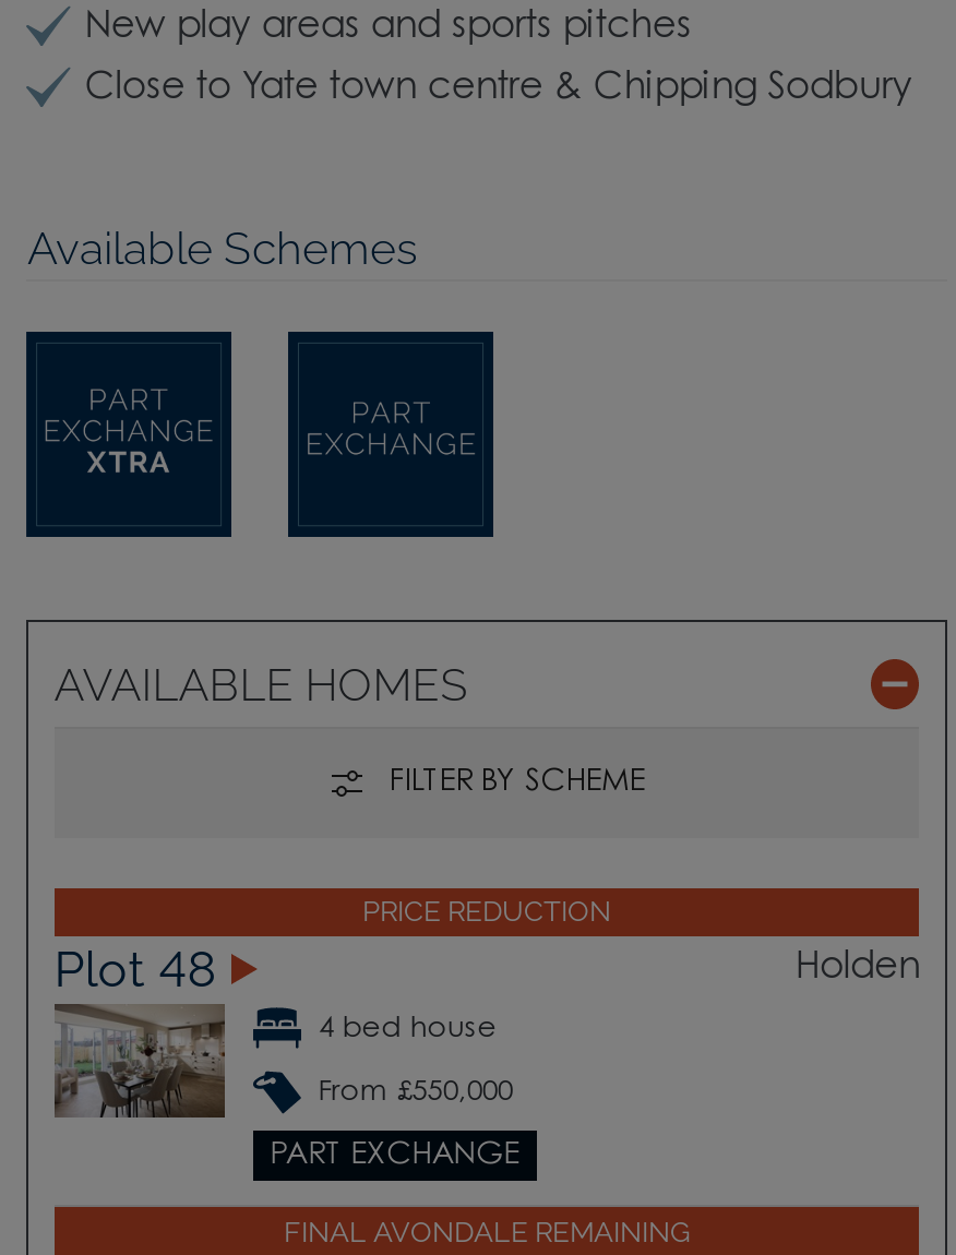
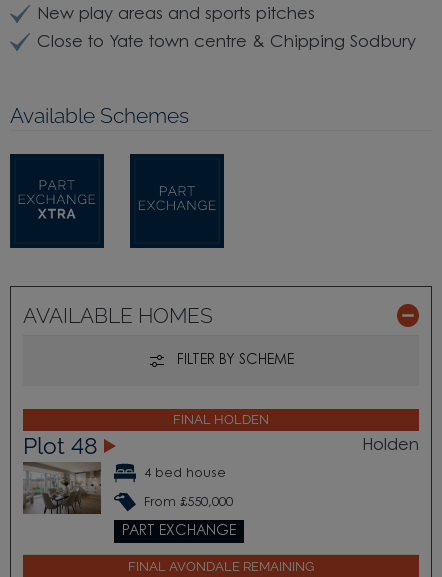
[362,896,611,928] PRICE REDUCTION -> [173,412,269,427] FINAL HOLDEN

